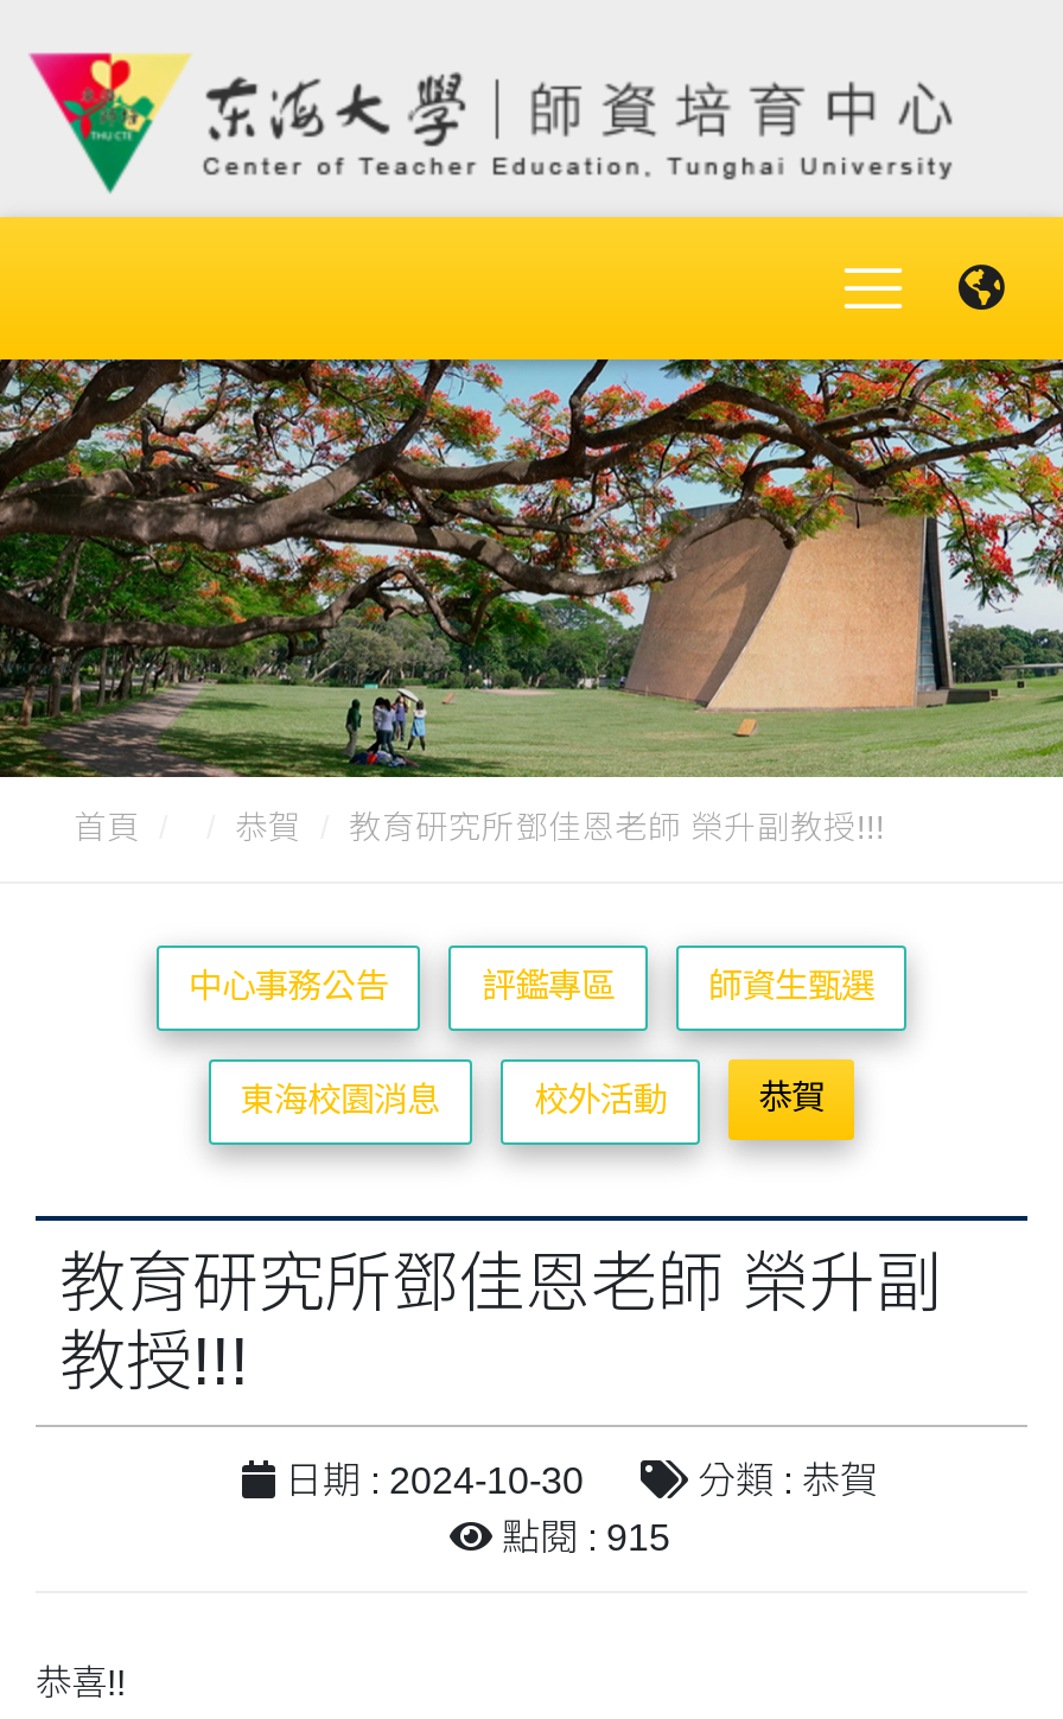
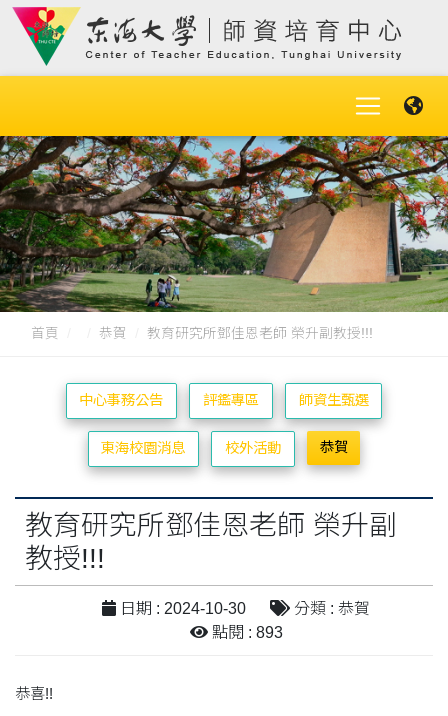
[492,1516,670,1557] 點閱 : 915 -> [207,624,282,641] 點閱 : 893

